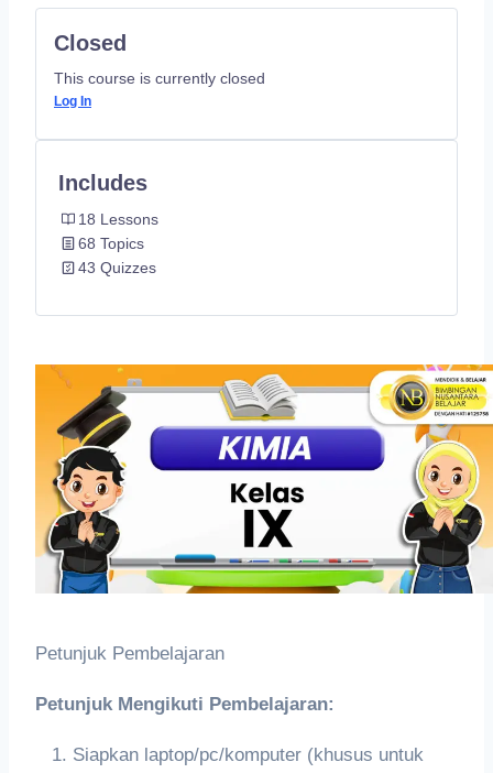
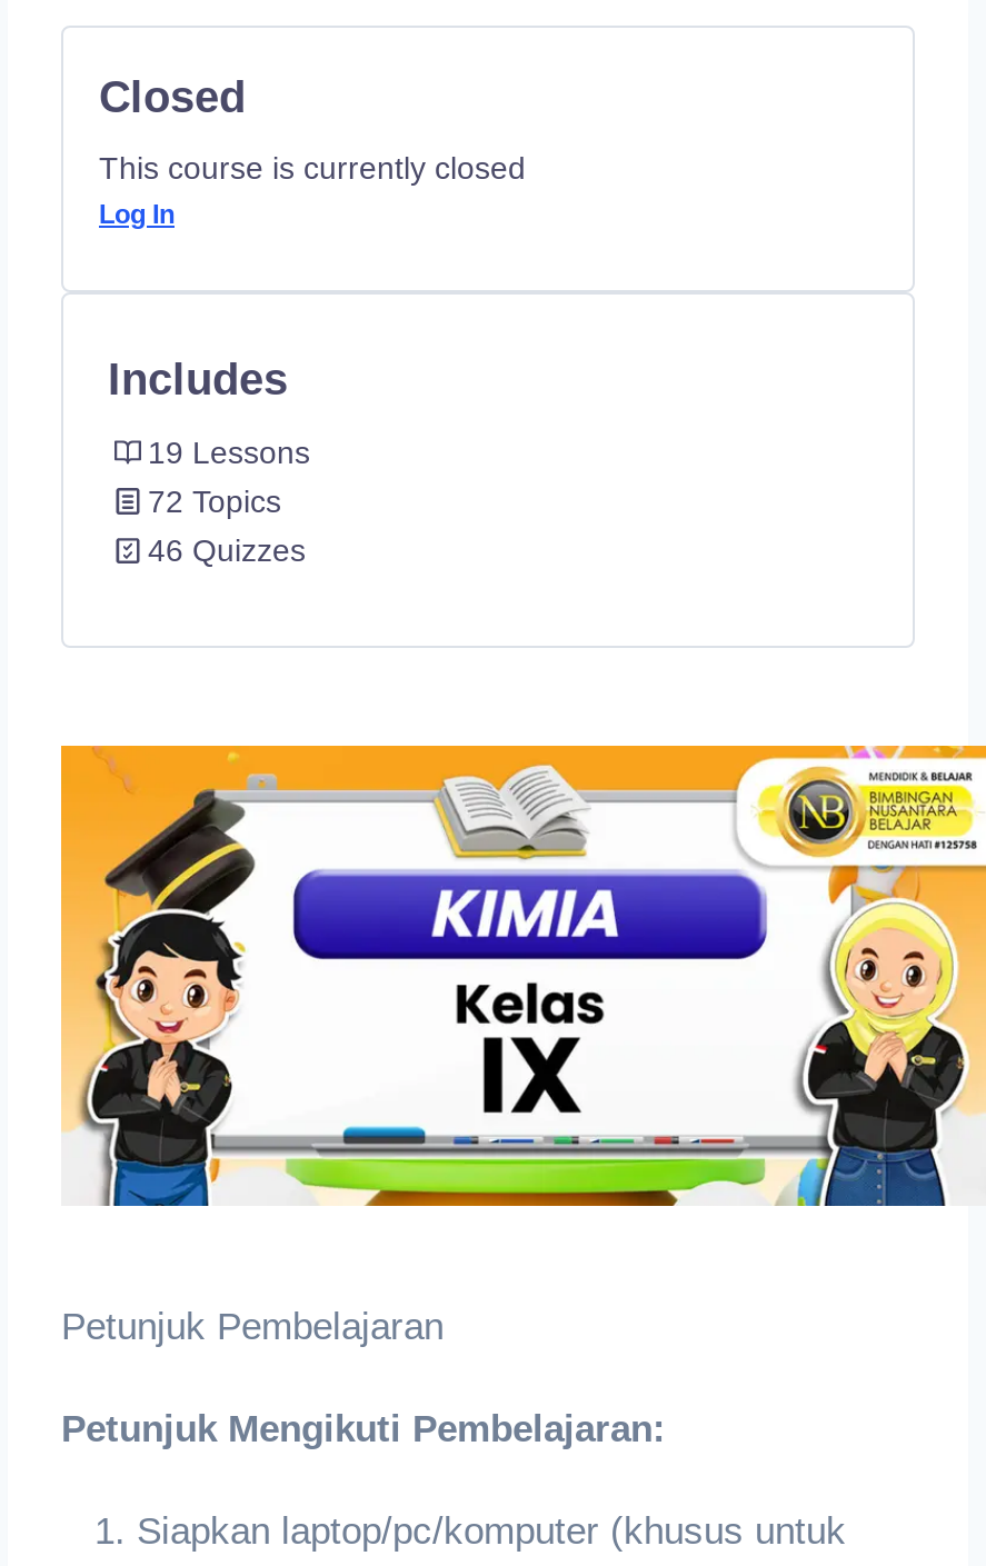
[78,210,158,228] 18 Lessons -> [148,435,310,470] 19 Lessons
[78,235,144,252] 68 Topics -> [148,483,281,519] 72 Topics
[78,259,156,276] 43 Quizzes -> [148,532,306,568] 46 Quizzes

